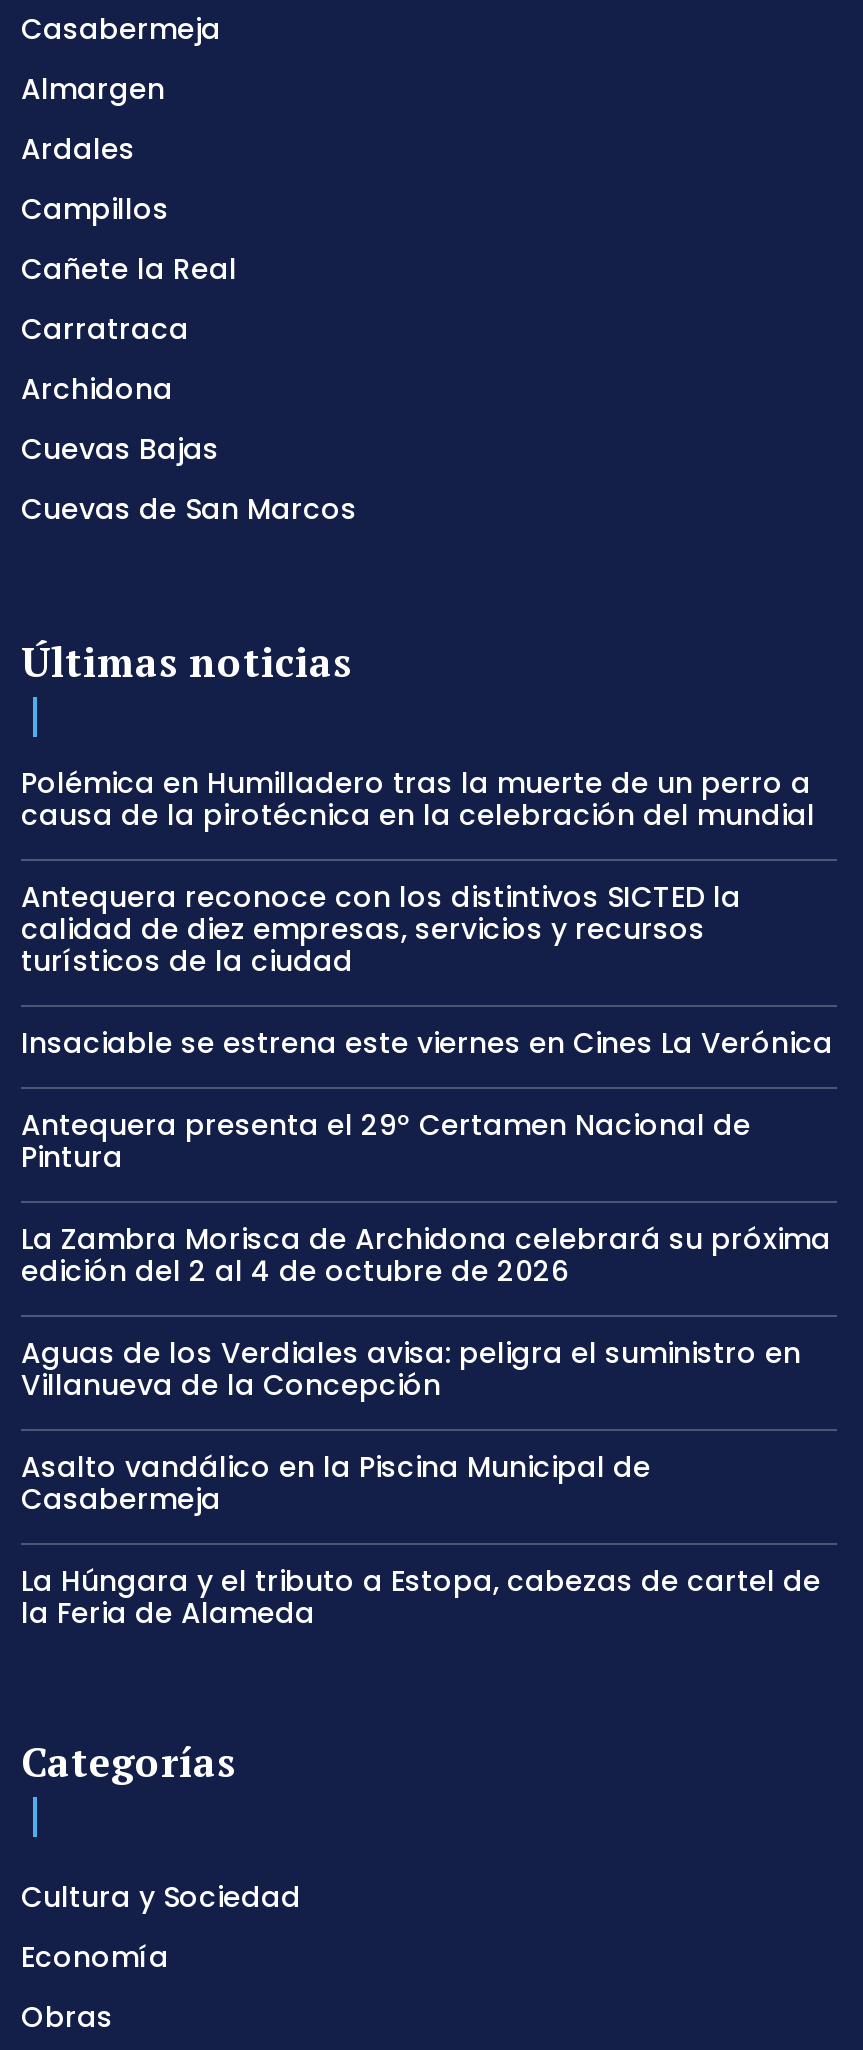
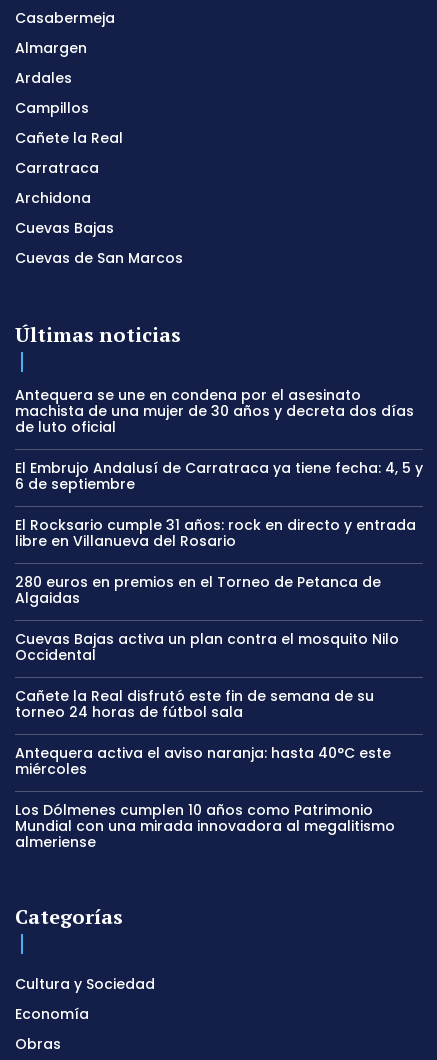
[21,763,815,835] Polémica en Humilladero tras la muerte de un perro a | causa de la pirotécnica en la celebración del mundial -> [15,384,414,436] Antequera se une en condena por el asesinato | machista de una mujer de 30 años y decreta dos días | de luto oficial
[21,877,741,981] Antequera reconoce con los distintivos SICTED la | calidad de diez empresas, servicios y recursos | turísticos de la ciudad -> [15,457,423,493] El Embrujo Andalusí de Carratraca ya tiene fecha: 4, 5 y | 6 de septiembre
[21,1023,833,1063] Insaciable se estrena este viernes en Cines La Verónica -> [15,514,416,550] El Rocksario cumple 31 años: rock en directo y entrada | libre en Villanueva del Rosario
[21,1105,751,1177] Antequera presenta el 29º Certamen Nacional de | Pintura -> [15,571,381,607] 280 euros en premios en el Torneo de Petanca de | Algaidas
[21,1219,831,1291] La Zambra Morisca de Archidona celebrará su próxima | edición del 2 al 4 de octubre de 2026 -> [15,628,399,664] Cuevas Bajas activa un plan contra el mosquito Nilo | Occidental
[21,1333,801,1405] Aguas de los Verdiales avisa: peligra el suministro en | Villanueva de la Concepción -> [15,685,374,721] Cañete la Real disfrutó este fin de semana de su | torneo 24 horas de fútbol sala
[21,1447,651,1519] Asalto vandálico en la Piscina Municipal de | Casabermeja -> [15,742,391,778] Antequera activa el aviso naranja: hasta 40°C este | miércoles
[21,1561,821,1633] La Húngara y el tributo a Estopa, cabezas de cartel de | la Feria de Alameda -> [15,799,395,851] Los Dólmenes cumplen 10 años como Patrimonio | Mundial con una mirada innovadora al megalitismo | almeriense

